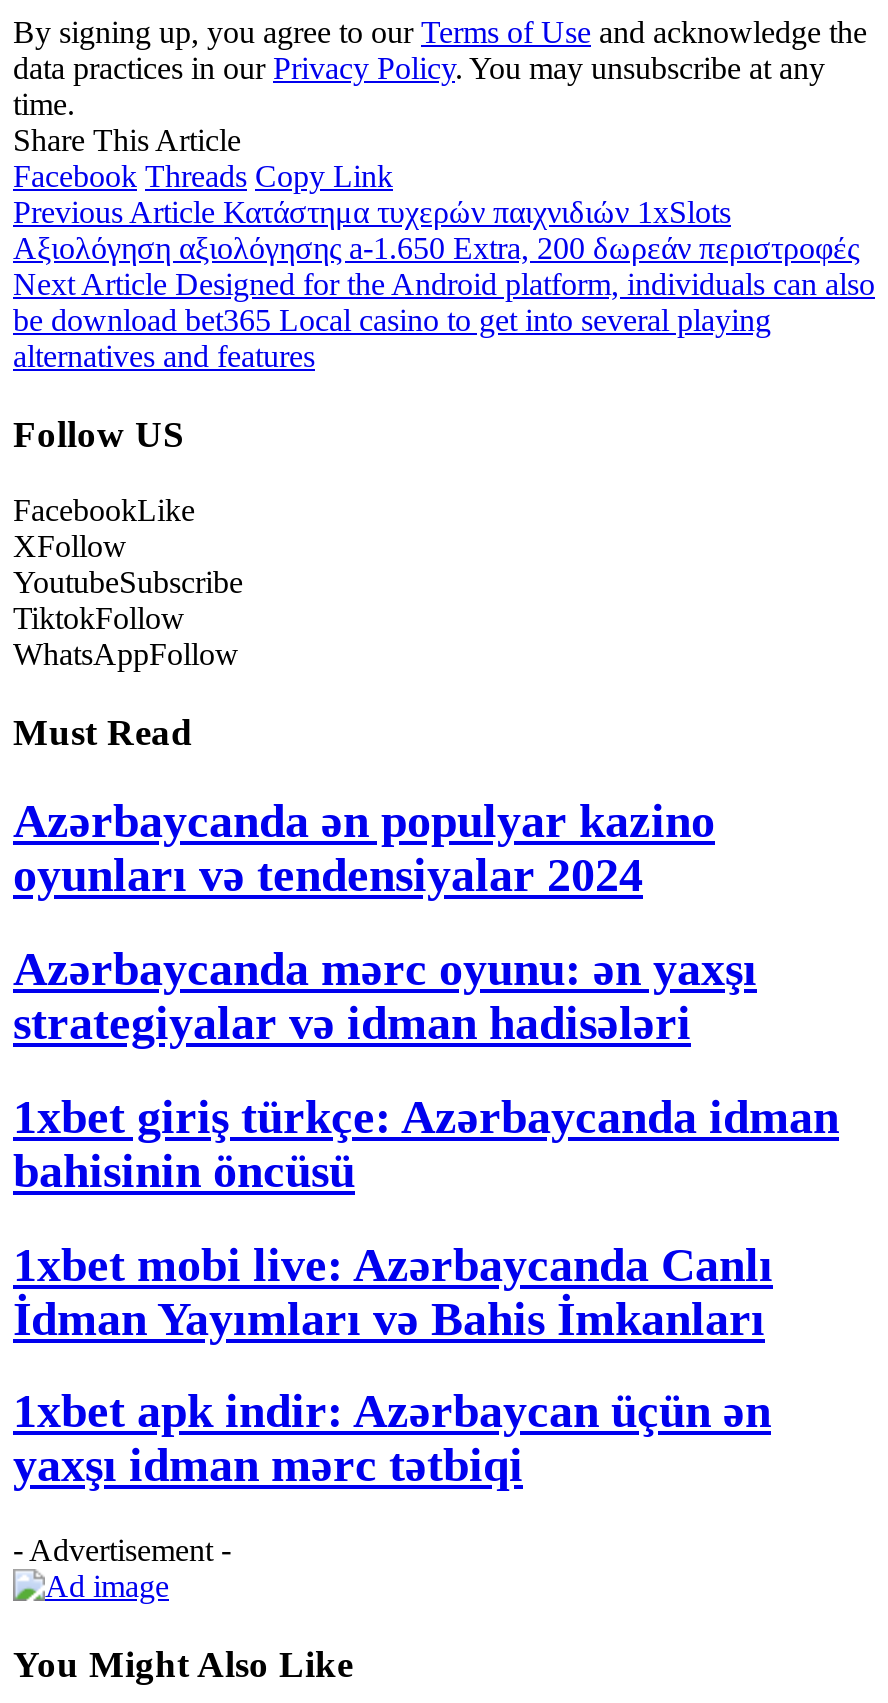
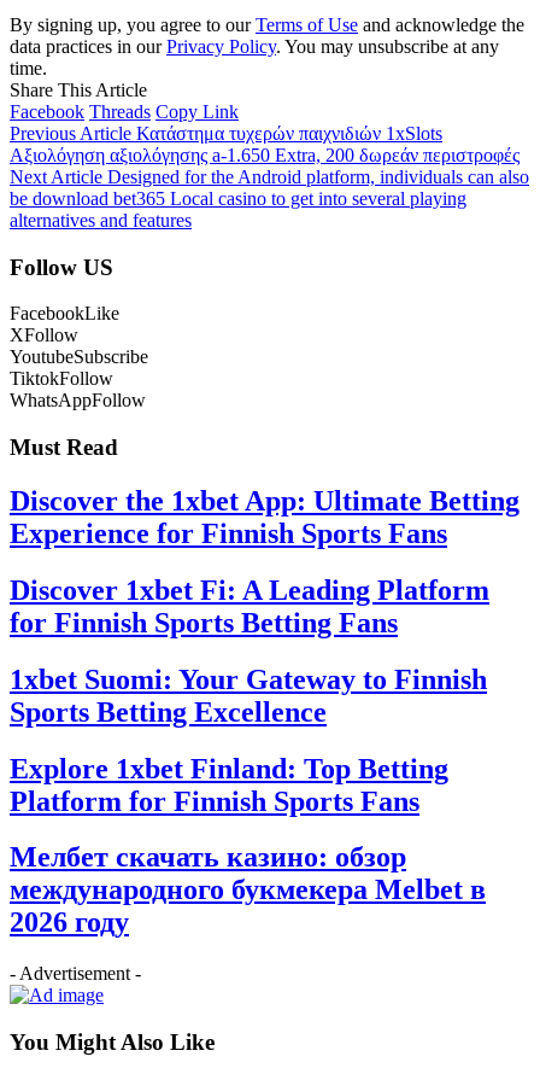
[13,795,715,901] Azərbaycanda ən populyar kazino | oyunları və tendensiyalar 2024 -> [10,485,520,549] Discover the 1xbet App: Ultimate Betting | Experience for Finnish Sports Fans
[13,943,757,1049] Azərbaycanda mərc oyunu: ən yaxşı | strategiyalar və idman hadisələri -> [10,574,489,638] Discover 1xbet Fi: A Leading Platform | for Finnish Sports Betting Fans
[13,1090,839,1196] 1xbet giriş türkçe: Azərbaycanda idman | bahisinin öncüsü -> [10,663,487,727] 1xbet Suomi: Your Gateway to Finnish | Sports Betting Excellence
[13,1238,773,1344] 1xbet mobi live: Azərbaycanda Canlı | İdman Yayımları və Bahis İmkanları -> [10,753,448,817] Explore 1xbet Finland: Top Betting | Platform for Finnish Sports Fans
[13,1386,771,1492] 1xbet apk indir: Azərbaycan üçün ən | yaxşı idman mərc tətbiqi -> [10,842,486,938] Мелбет скачать казино: обзор | международного букмекера Melbet в | 2026 году

